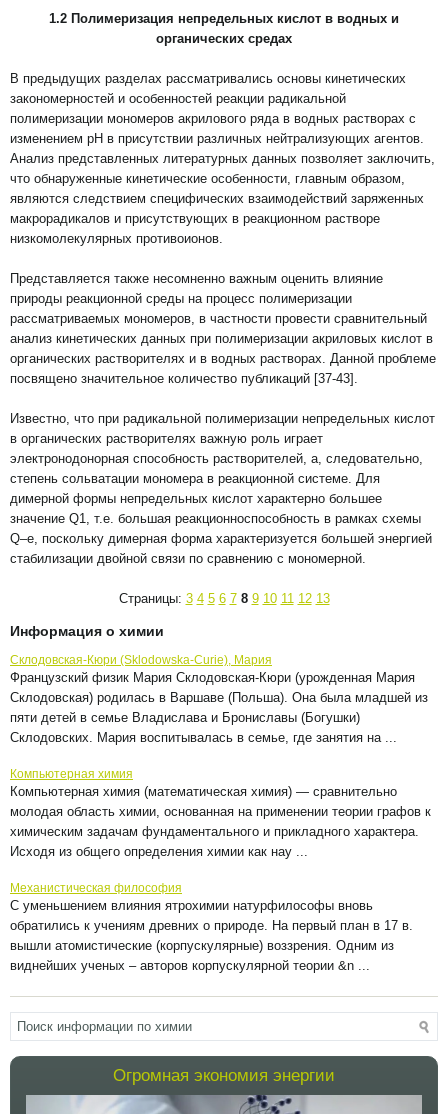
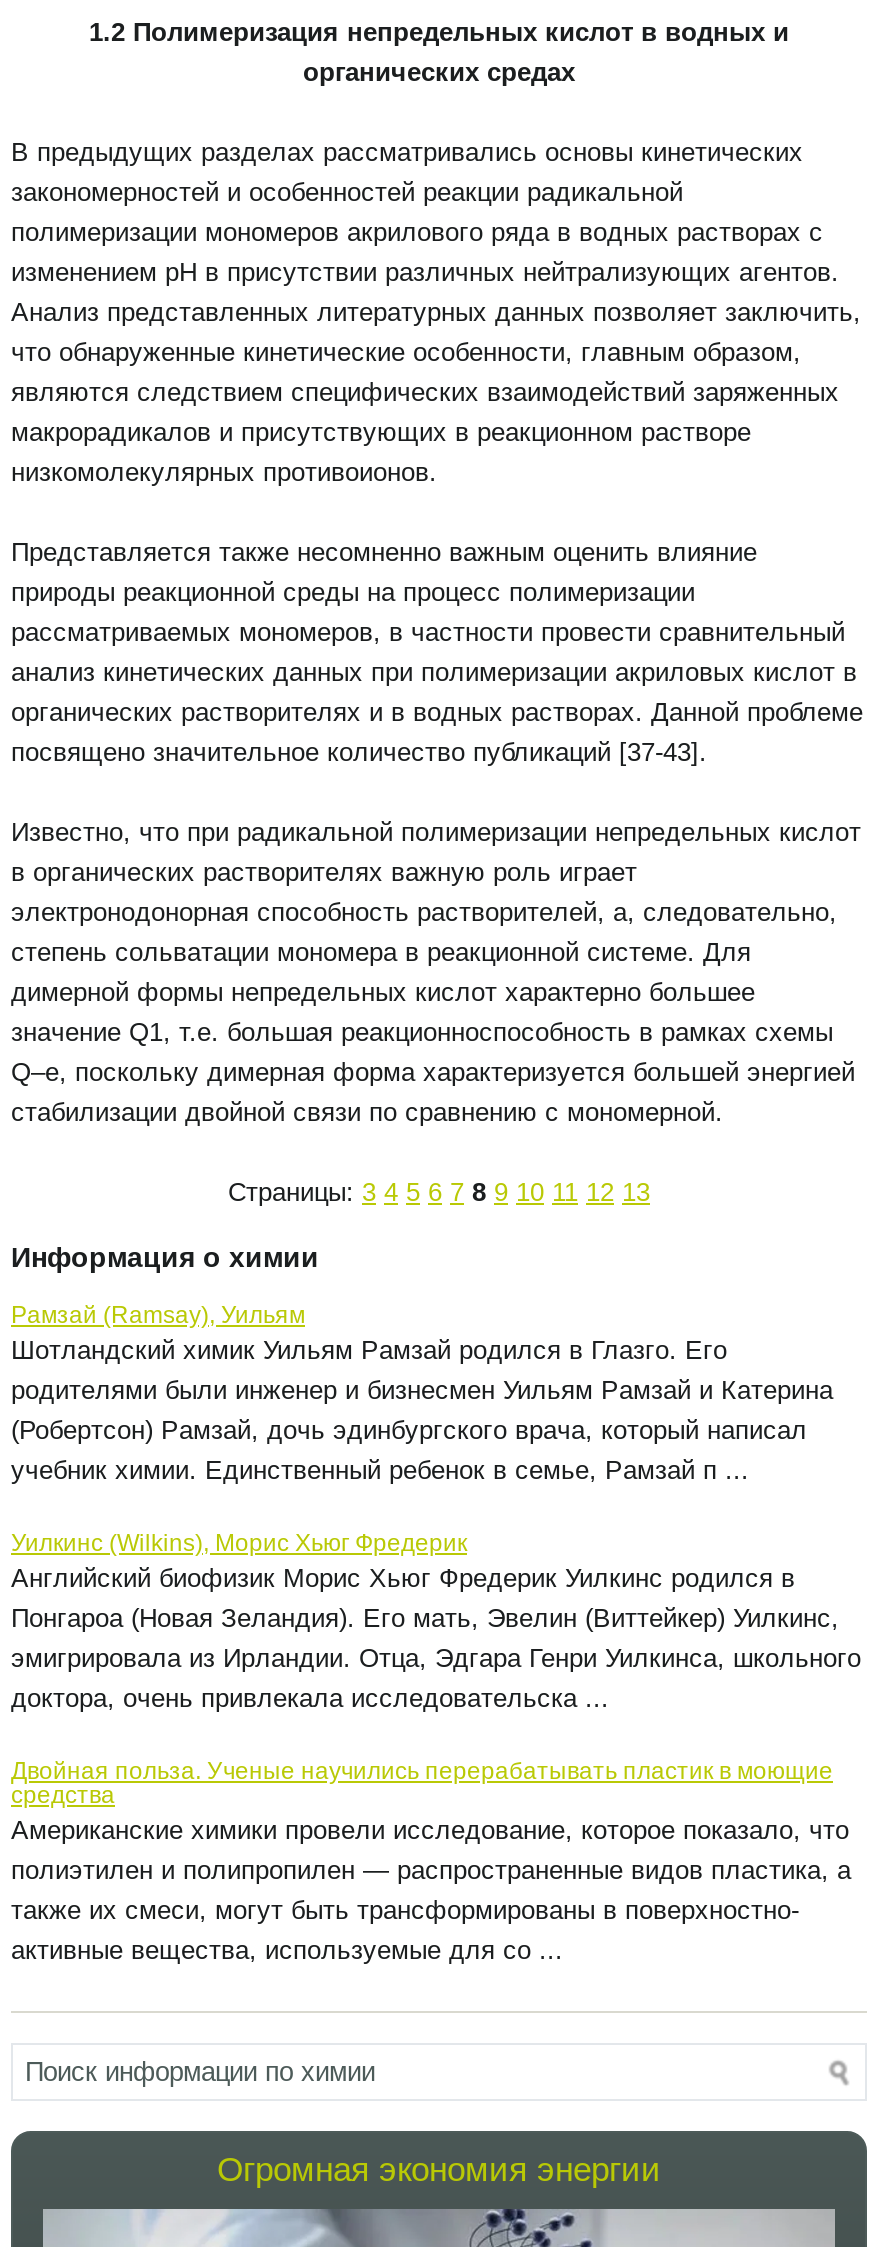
[10,653,428,745] Склодовская-Кюри (Sklodowska-Curie), Мария | Французский физик Мария Склодовская-Кюри (урожденная Мария | Склодовская) родилась в Варшаве (Польша). Она была младшей из | пяти детей в семье Владислава и Брониславы (Богушки) | Склодовских. Мария воспитывалась в семье, где занятия на ... -> [11,1301,833,1485] Рамзай (Ramsay), Уильям | Шотландский химик Уильям Рамзай родился в Глазго. Его | родителями были инженер и бизнесмен Уильям Рамзай и Катерина | (Робертсон) Рамзай, дочь эдинбургского врача, который написал | учебник химии. Единственный ребенок в семье, Рамзай п ...
[10,767,431,859] Компьютерная химия | Компьютерная химия (математическая химия) — сравнительно | молодая область химии, основанная на применении теории графов к | химическим задачам фундаментального и прикладного характера. | Исходя из общего определения химии как нау ... -> [11,1529,861,1713] Уилкинс (Wilkins), Морис Хьюг Фредерик | Английский биофизик Морис Хьюг Фредерик Уилкинс родился в | Понгароа (Новая Зеландия). Его мать, Эвелин (Виттейкер) Уилкинс, | эмигрировала из Ирландии. Отца, Эдгара Генри Уилкинса, школьного | доктора, очень привлекала исследовательска ...
[10,881,413,973] Механистическая философия | С уменьшением влияния ятрохимии натурфилософы вновь | обратились к учениям древних о природе. На первый план в 17 в. | вышли атомистические (корпускулярные) воззрения. Одним из | виднейших ученых – авторов корпускулярной теории &n ... -> [11,1757,851,1965] Двойная польза. Ученые научились перерабатывать пластик в моющие | средства | Американские химики провели исследование, которое показало, что | полиэтилен и полипропилен — распространенные видов пластика, а | также их смеси, могут быть трансформированы в поверхностно- | активные вещества, используемые для со ...

